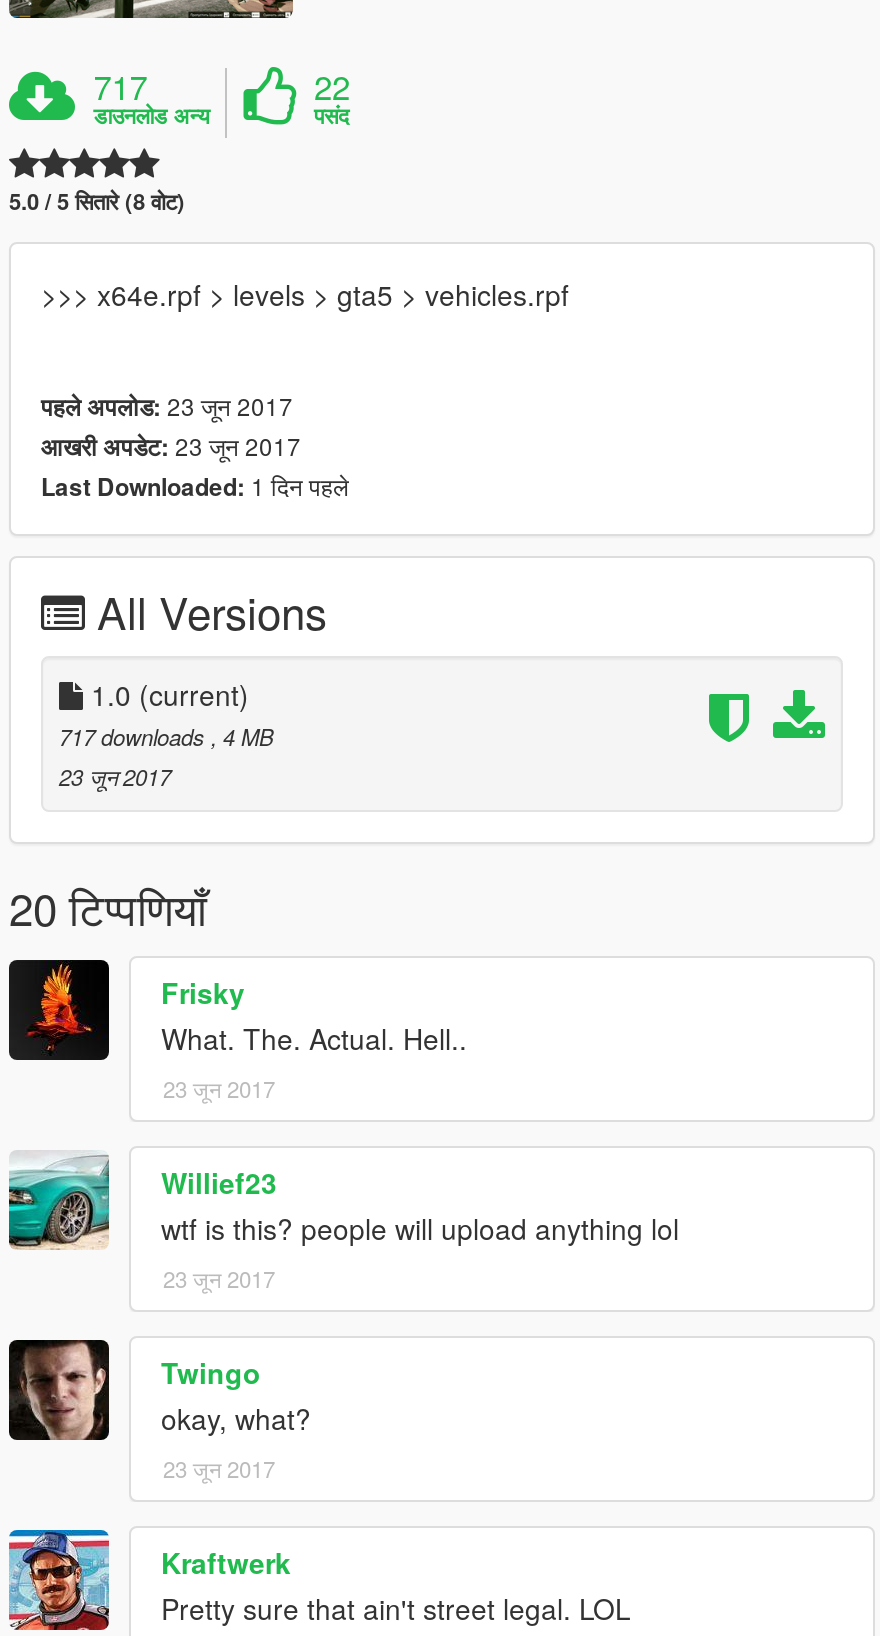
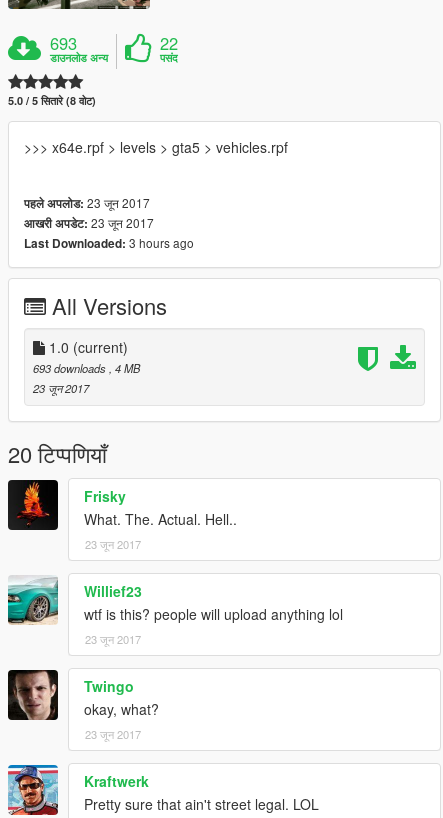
[93,62,147,110] 717 -> [50,31,77,55] 693
[41,468,349,504] Last Downloaded: 1 दिन पहले -> [24,234,194,252] Last Downloaded: 3 hours ago
[59,720,273,752] 717 downloads, 4 MB -> [33,360,140,376] 693 downloads, 4 MB

